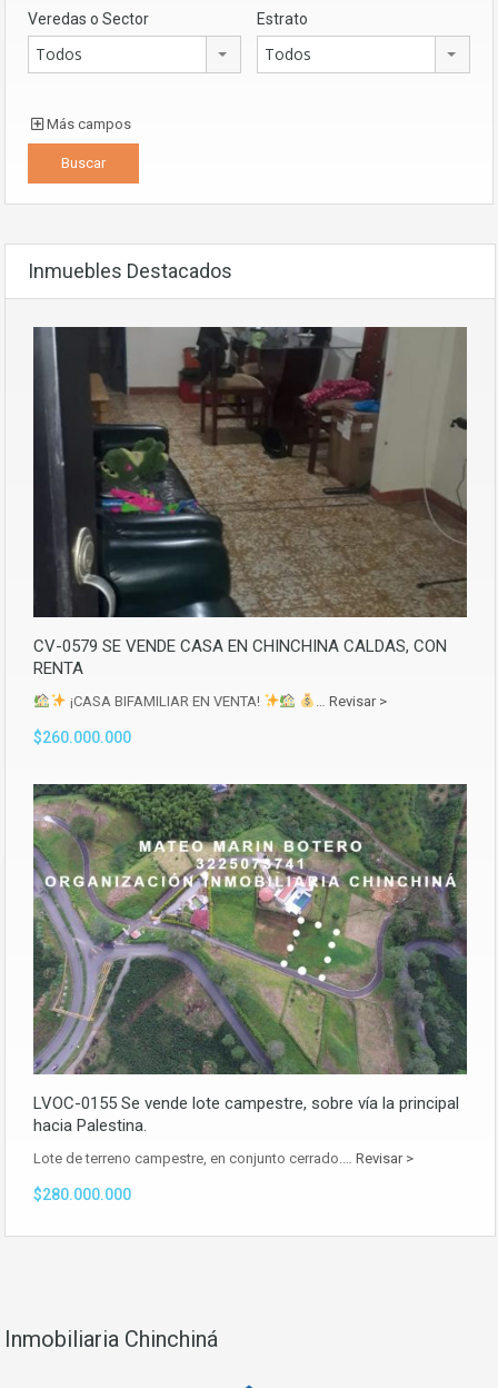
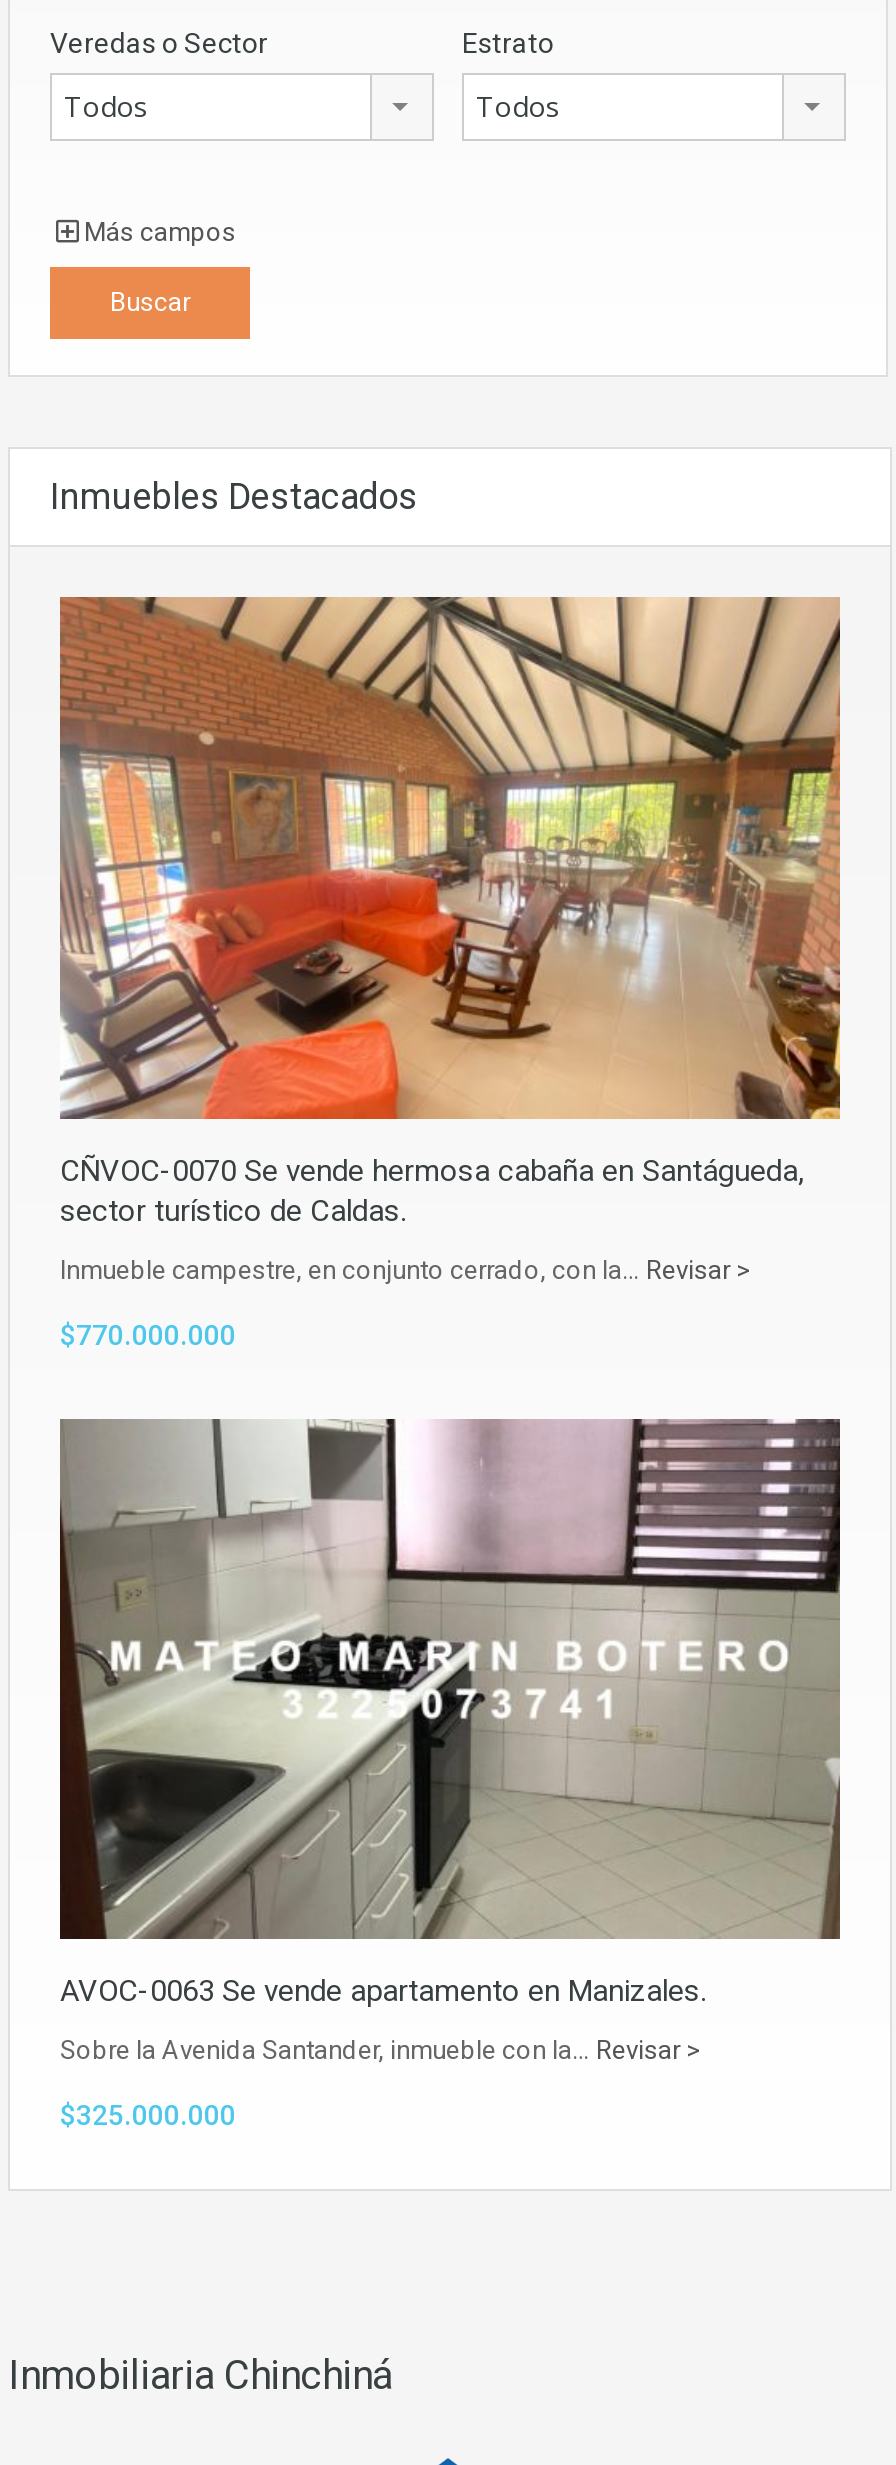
[32,326,468,678] [image] | CV-0579 SE VENDE CASA EN CHINCHINA CALDAS, CON | RENTA -> [58,595,842,1229] [image] | CÑVOC-0070 Se vende hermosa cabaña en Santágueda, | sector turístico de Caldas.
[66,693,387,710] ¡CASA BIFAMILIAR EN VENTA! | … Revisar > -> [60,1255,750,1285] Inmueble campestre, en conjunto cerrado, con la… Revisar >
[33,728,131,746] $260.000.000 -> [60,1319,236,1351] $770.000.000
[32,783,467,1135] [image] | LVOC-0155 Se vende lote campestre, sobre vía la principal | hacia Palestina. -> [58,1417,840,2010] [image] | AVOC-0063 Se vende apartamento en Manizales.
[33,1149,414,1166] Lote de terreno campestre, en conjunto cerrado.… Revisar > -> [60,2036,700,2066] Sobre la Avenida Santander, inmueble con la… Revisar >
[33,1185,131,1203] $280.000.000 -> [60,2100,236,2132] $325.000.000

